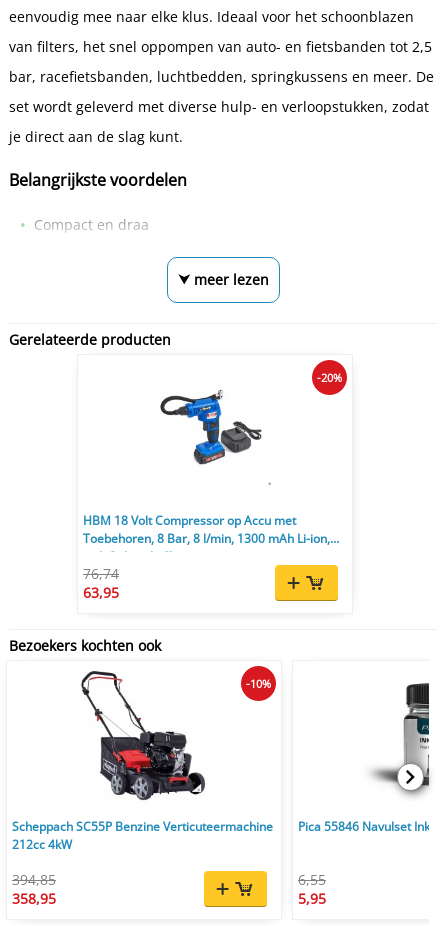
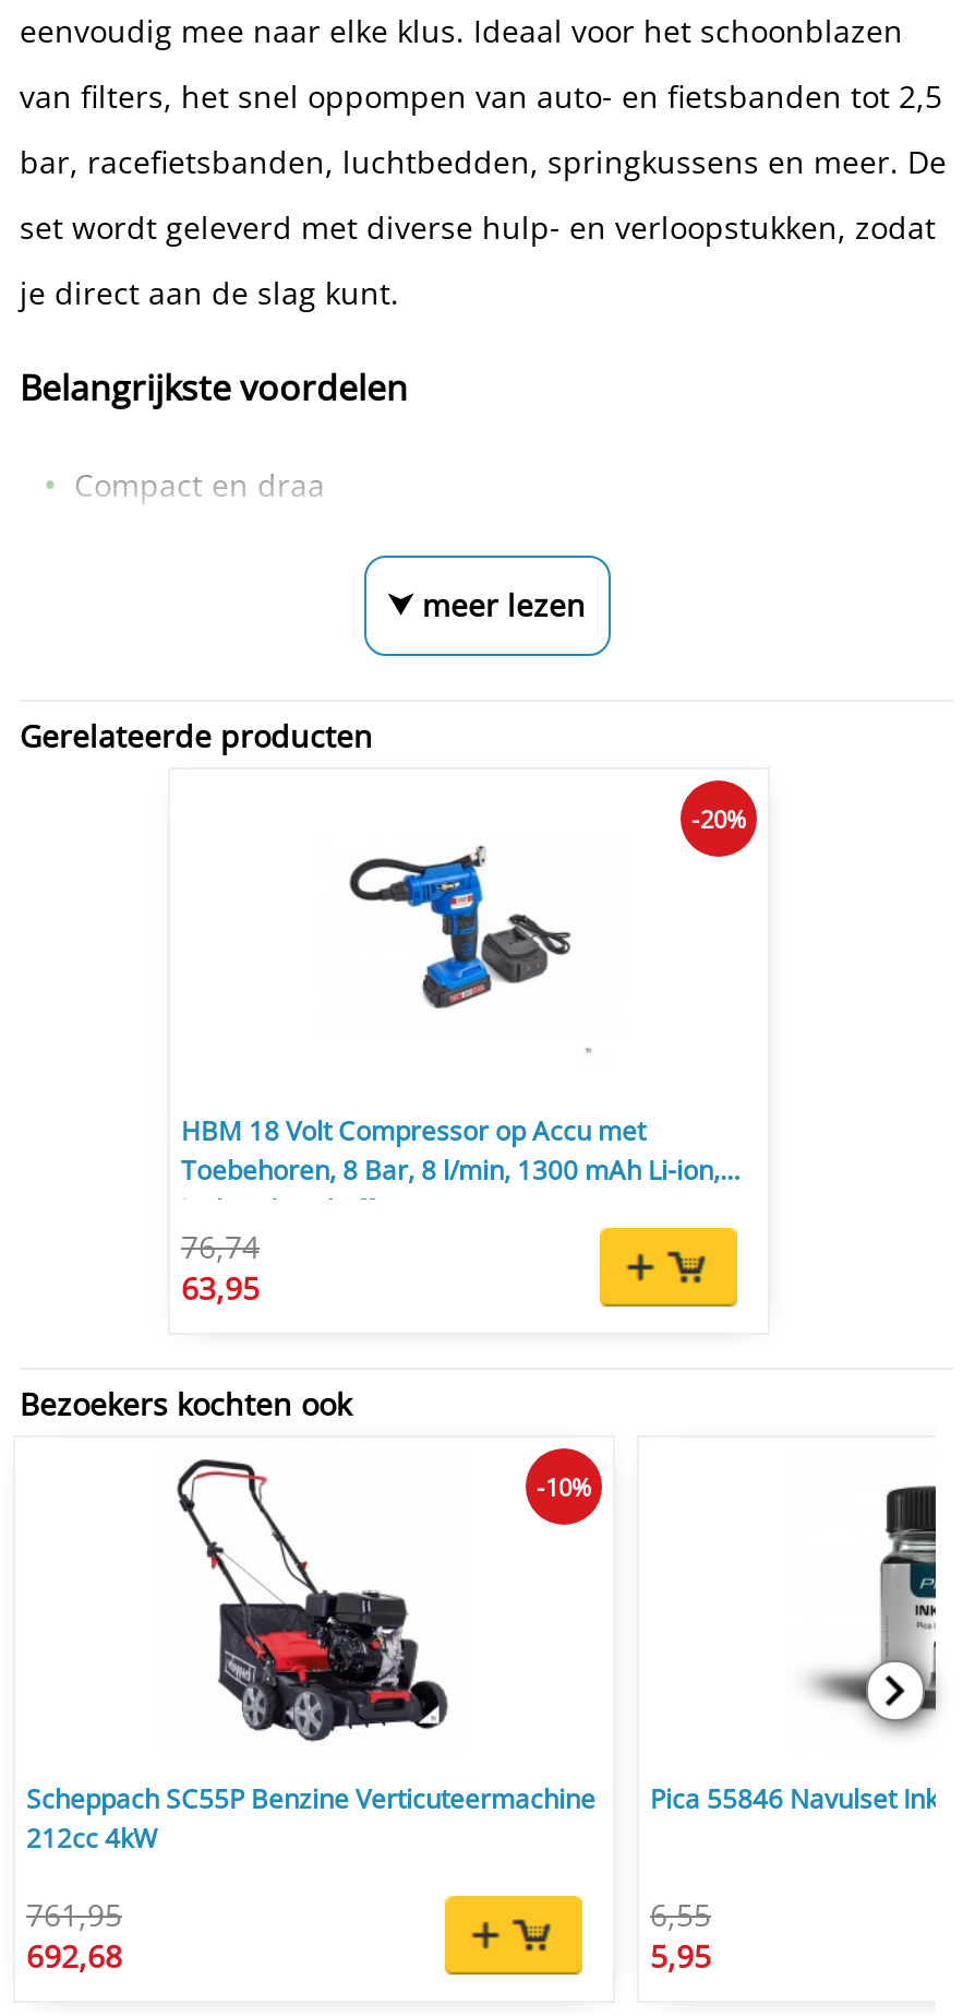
[12,870,56,889] 394,85 -> [26,1893,122,1935] 761,95
[12,889,56,908] 358,95 -> [26,1935,122,1976] 692,68

